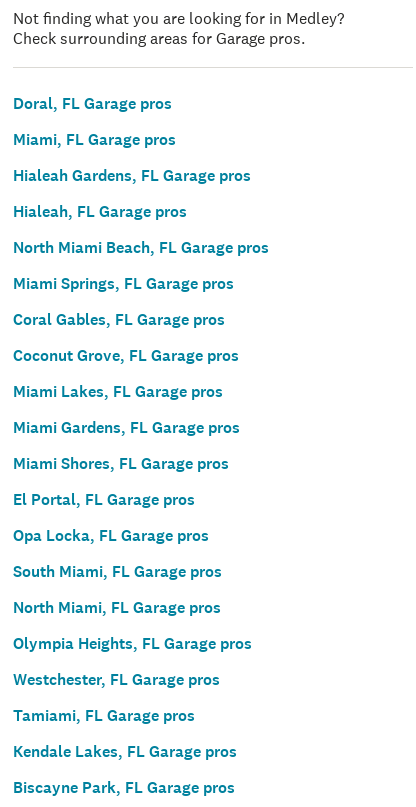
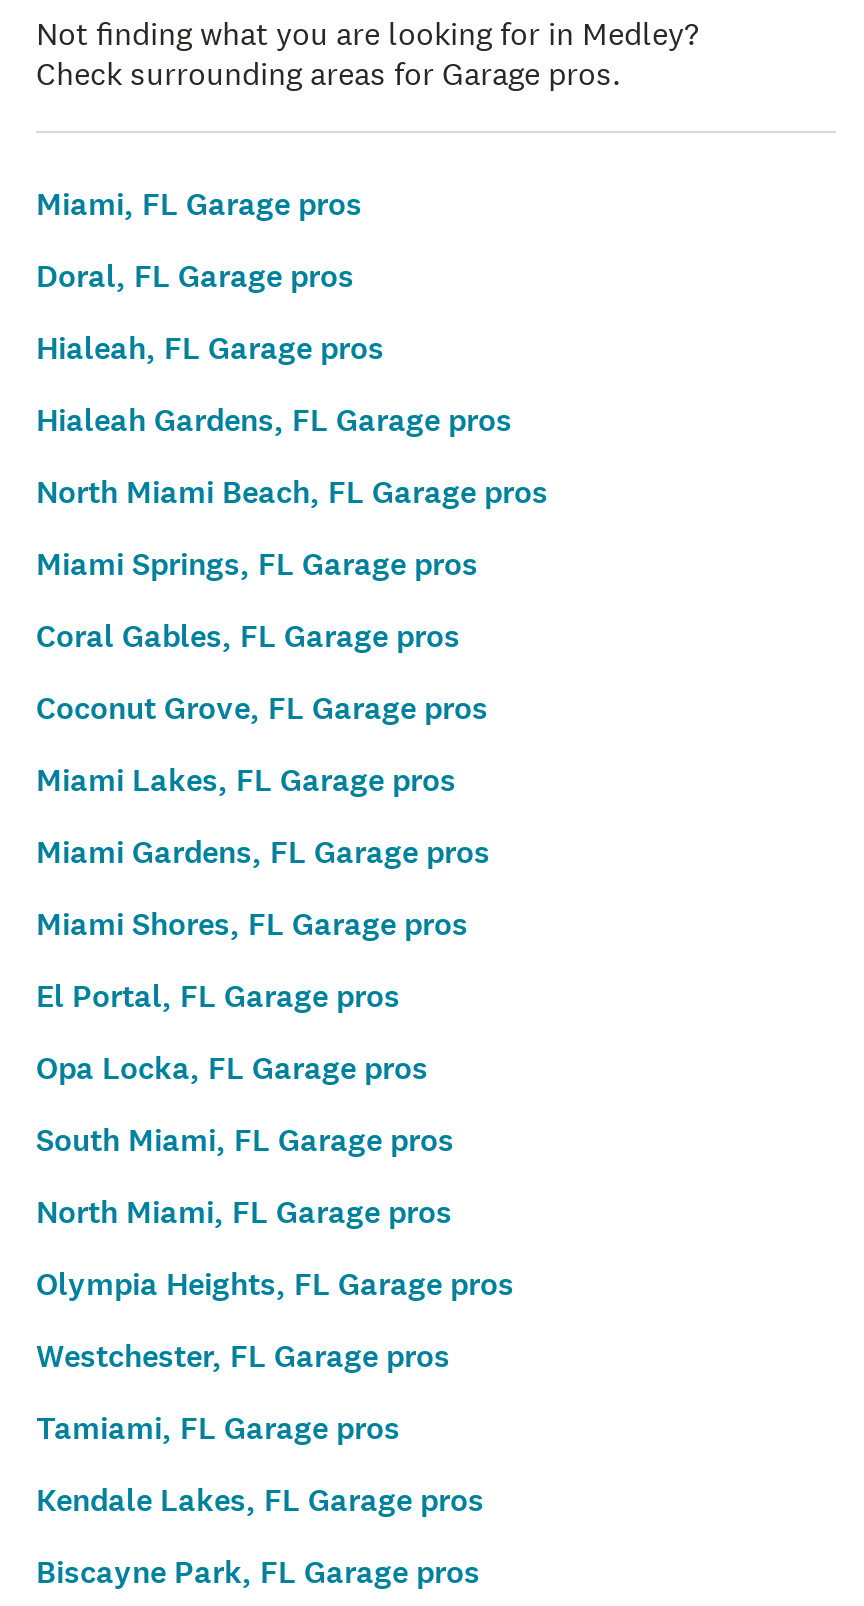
moved [13,93,172,114] -> [36,255,354,297]: Doral, FL Garage pros
moved [13,129,176,150] -> [36,183,362,225]: Miami, FL Garage pros
moved [13,165,251,186] -> [36,399,512,441]: Hialeah Gardens, FL Garage pros
moved [13,201,187,222] -> [36,327,384,369]: Hialeah, FL Garage pros

